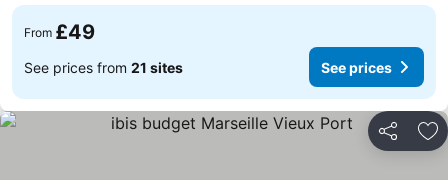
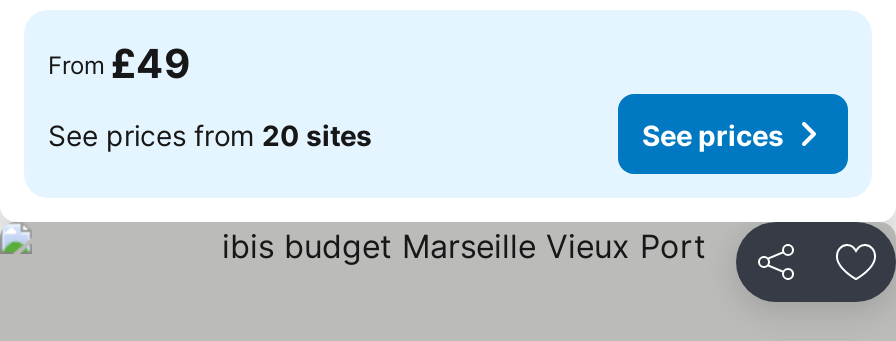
[24,58,183,75] See prices from 21 sites -> [48,117,372,151] See prices from 20 sites

